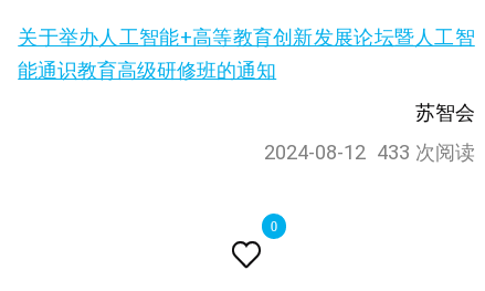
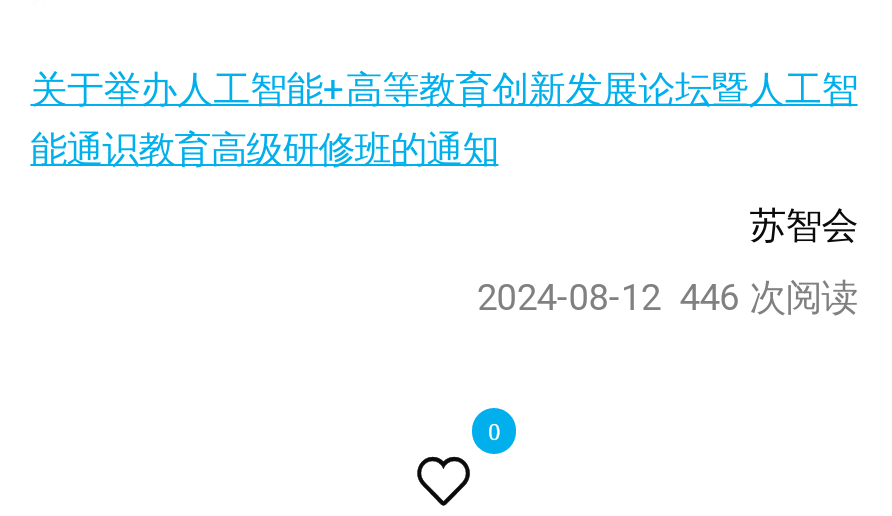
[264,141,475,164] 2024-08-12 433 次阅读 -> [476,276,858,318] 2024-08-12 446 次阅读

